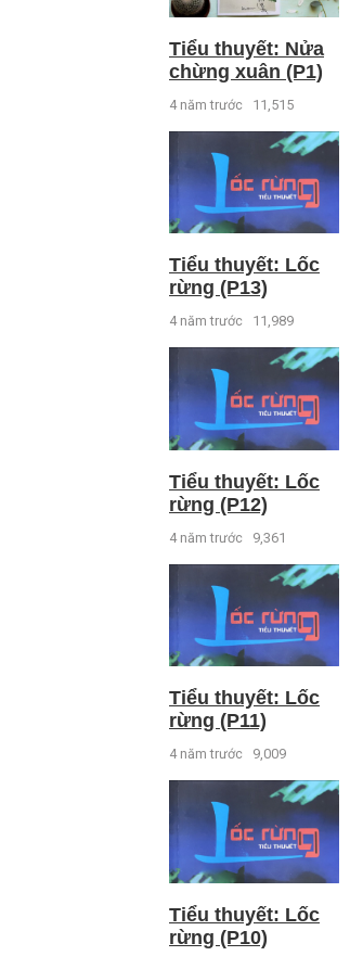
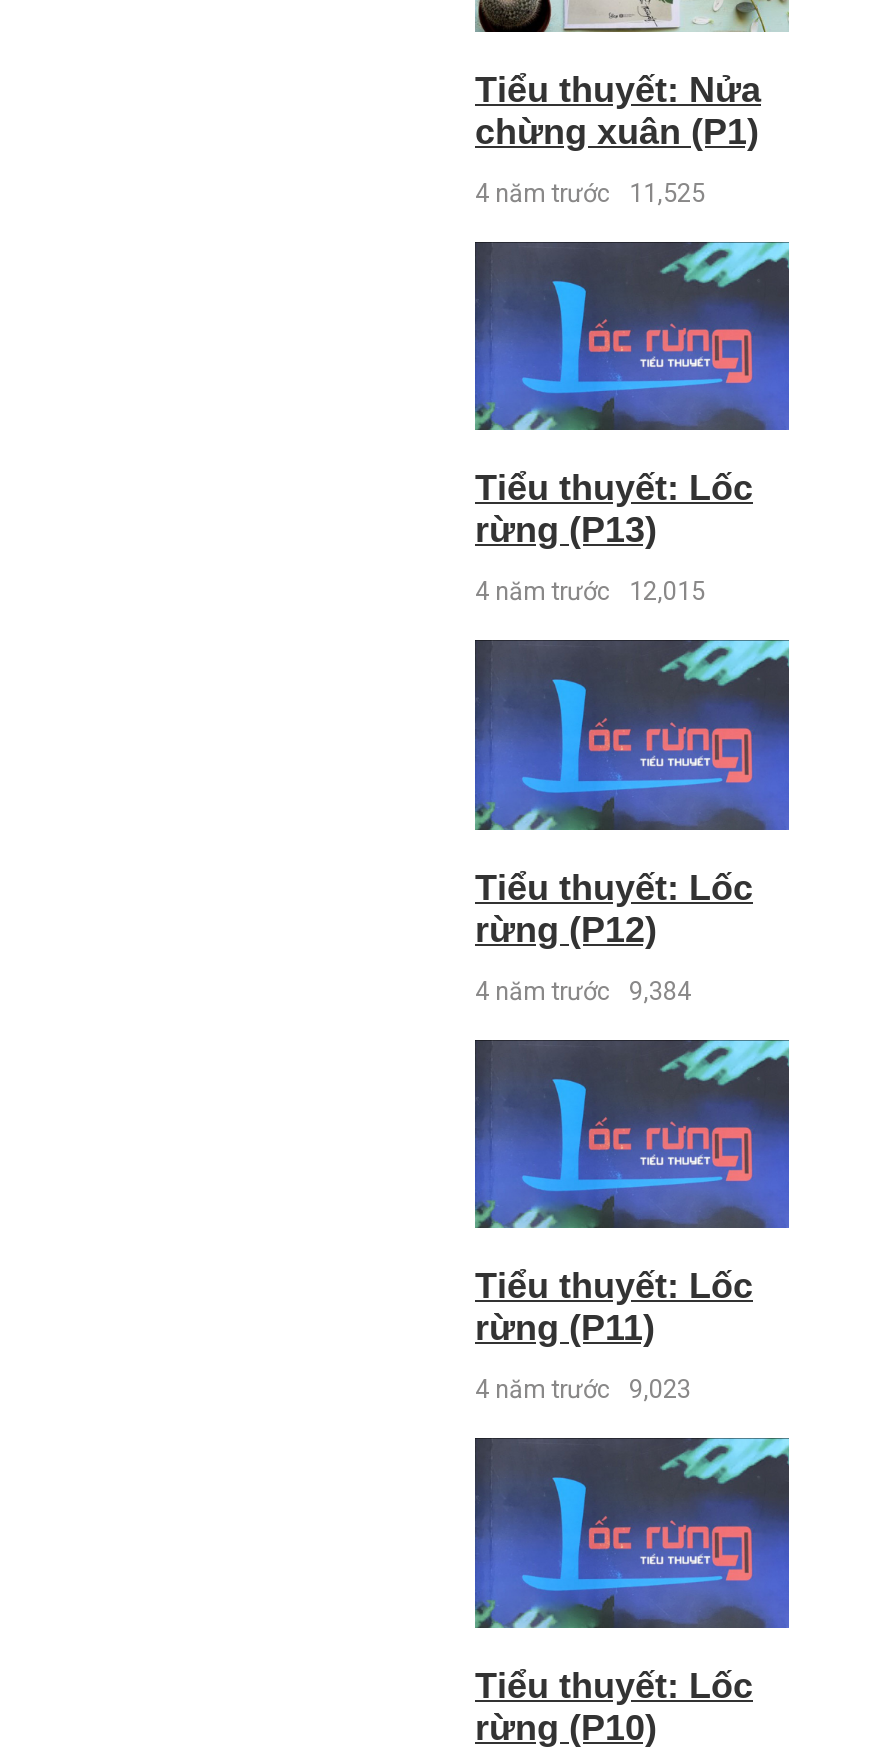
[169,96,294,112] 4 năm trước 11,515 -> [475,177,705,207] 4 năm trước 11,525
[169,313,294,329] 4 năm trước 11,989 -> [475,576,705,606] 4 năm trước 12,015
[169,529,286,545] 4 năm trước 9,361 -> [475,975,691,1005] 4 năm trước 9,384
[169,746,286,762] 4 năm trước 9,009 -> [475,1375,691,1405] 4 năm trước 9,023

